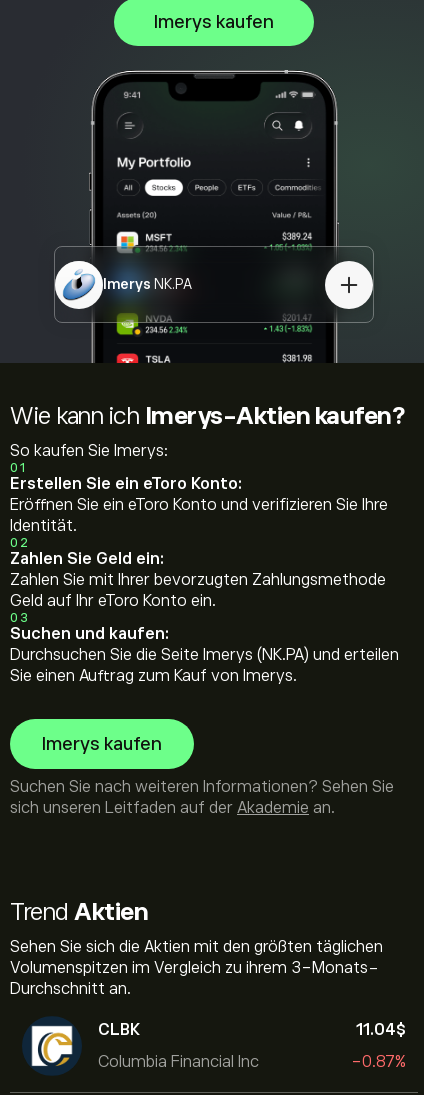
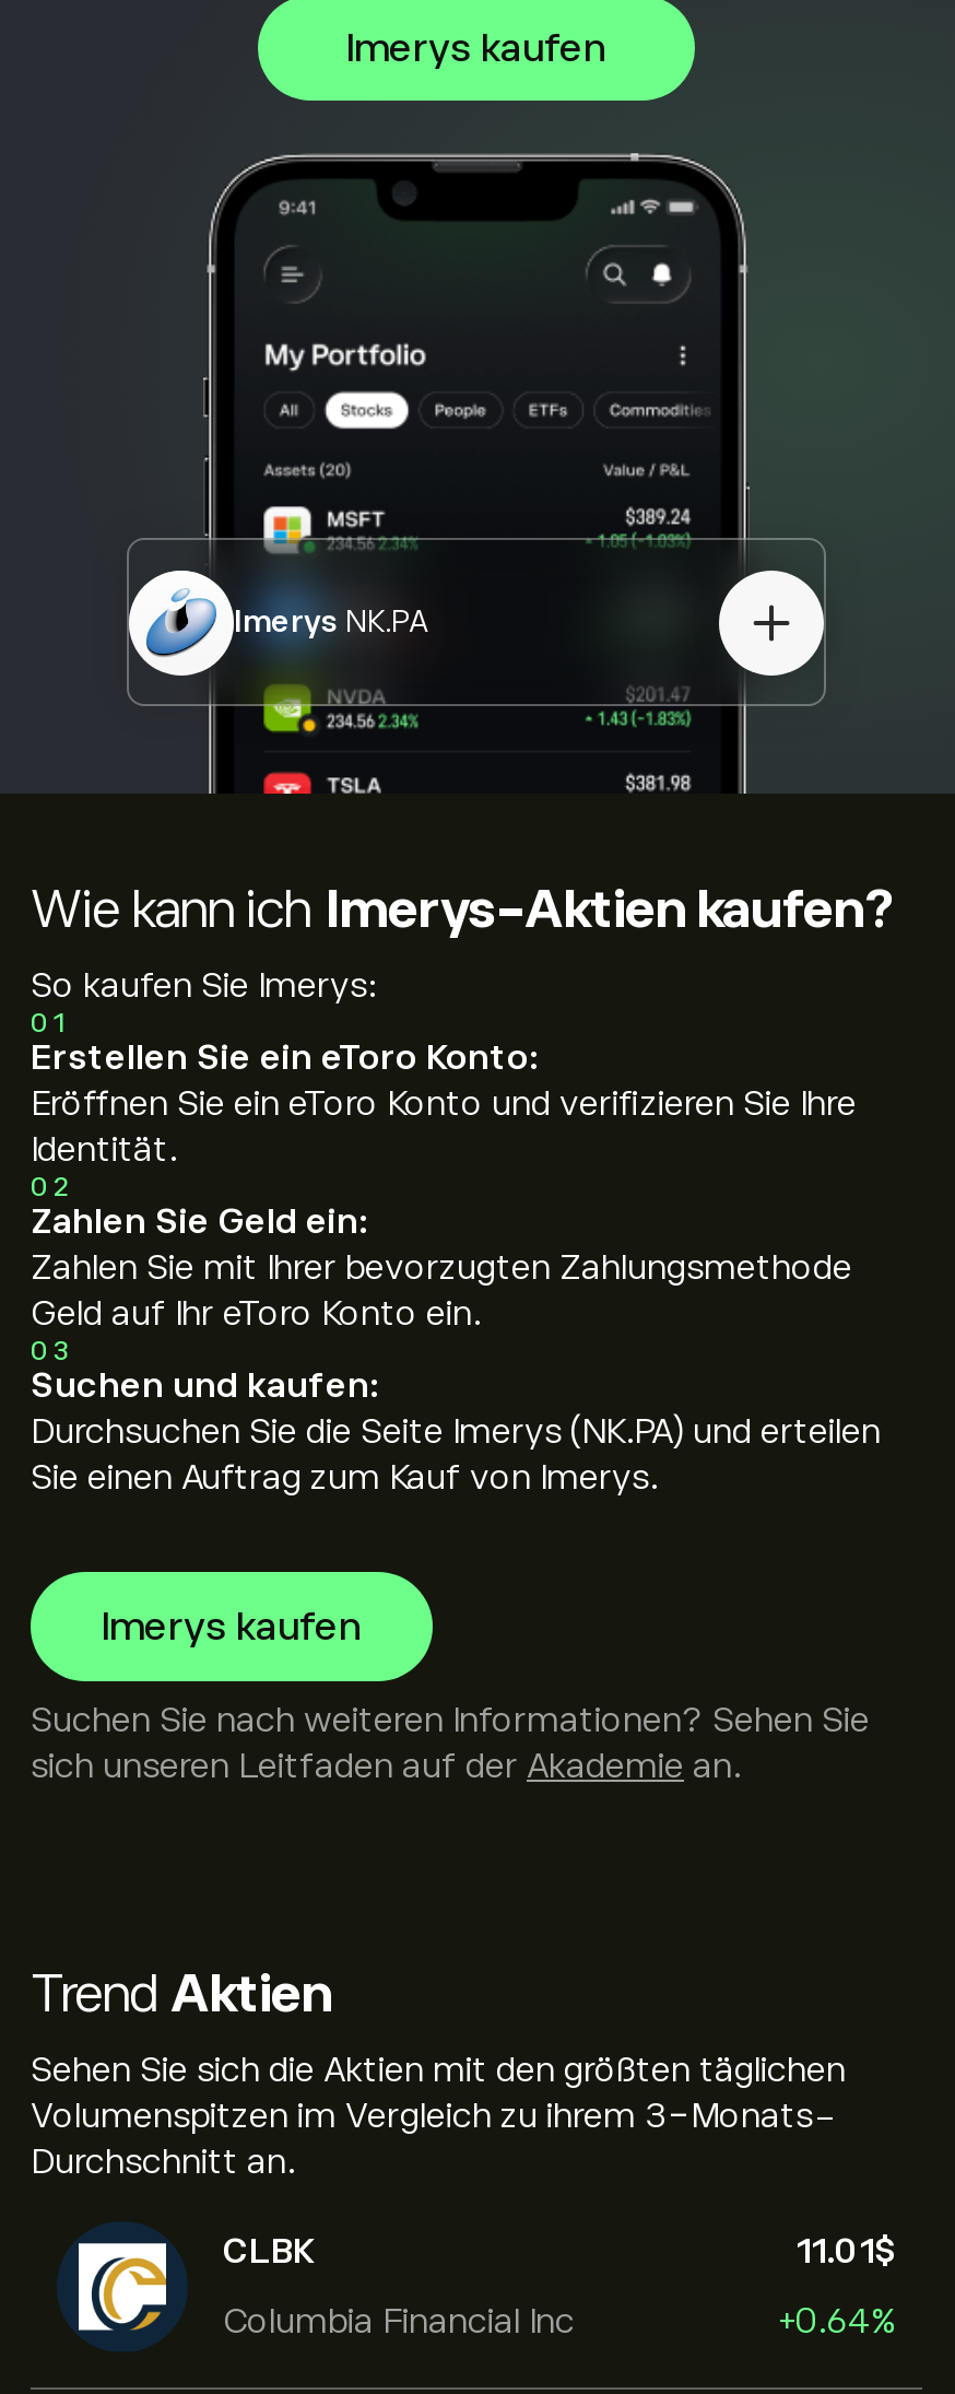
[356,1020,406,1038] 11.04$ -> [795,2231,896,2270] 11.01$
[351,1052,406,1070] -0.87% -> [778,2301,896,2340] +0.64%

